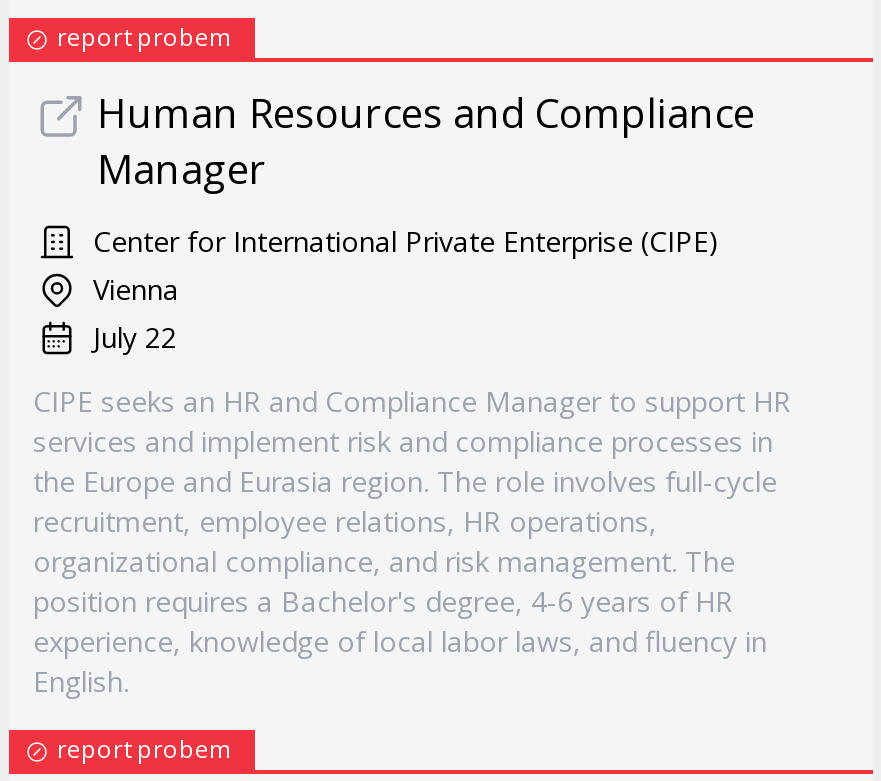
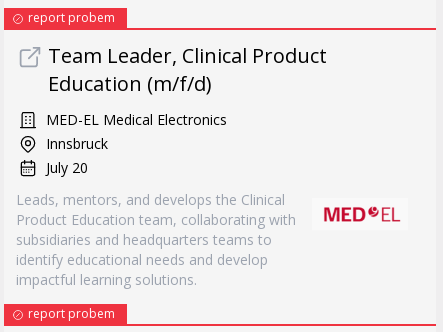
[97,86,755,196] Human Resources and Compliance | Manager -> [48,42,327,97] Team Leader, Clinical Product | Education (m/f/d)
[93,222,719,356] Center for International Private Enterprise (CIPE) | Vienna | July 22 -> [46,110,227,177] MED-EL Medical Electronics | Innsbruck | July 20
[33,382,791,700] CIPE seeks an HR and Compliance Manager to support HR | services and implement risk and compliance processes in | the Europe and Eurasia region. The role involves full-cycle | recruitment, employee relations, HR operations, | organizational compliance, and risk management. The | position requires a Bachelor's degree, 4-6 years of HR | experience, knowledge of local labor laws, and fluency in | English. -> [16,190,296,289] Leads, mentors, and develops the Clinical | Product Education team, collaborating with | subsidiaries and headquarters teams to | identify educational needs and develop | impactful learning solutions.

